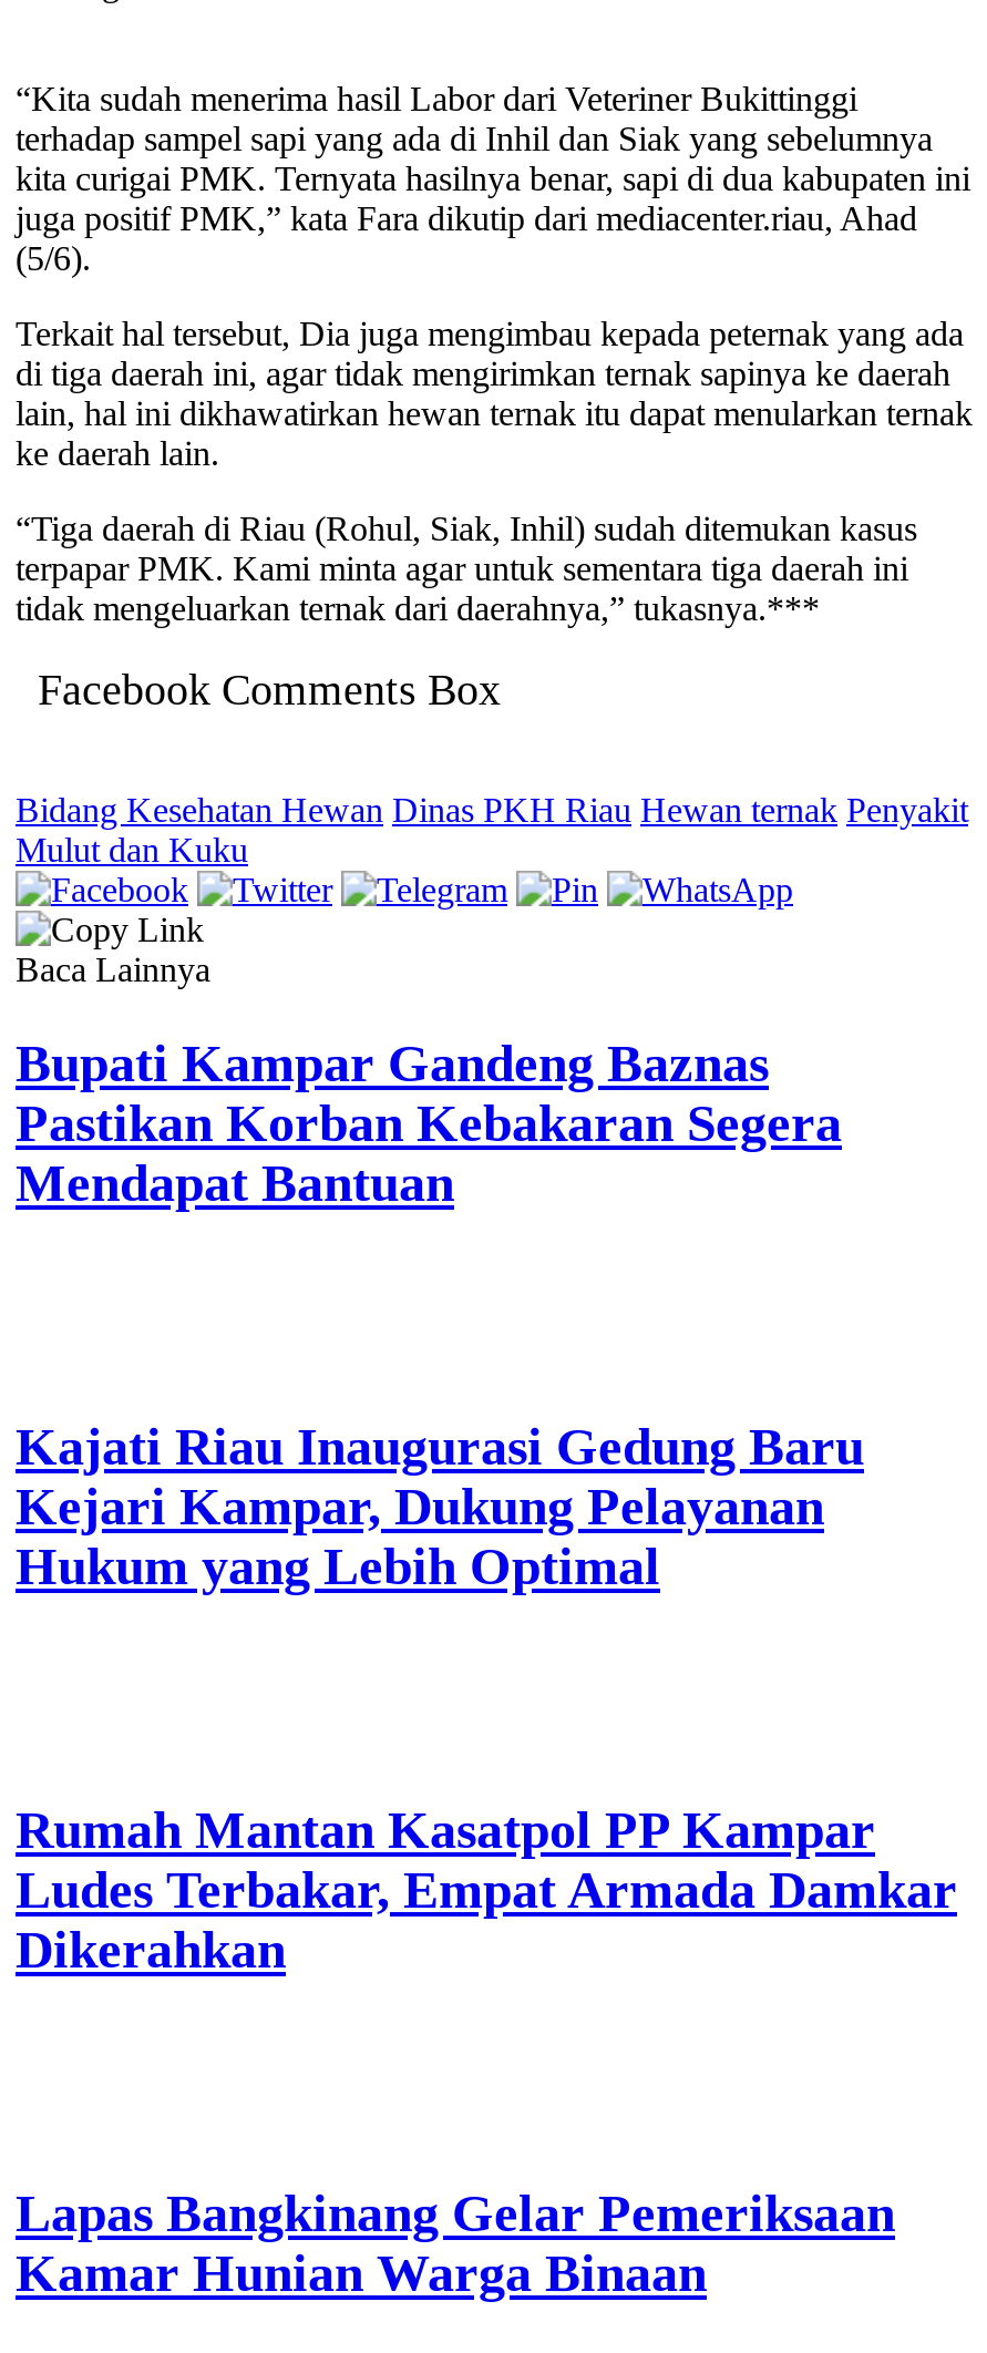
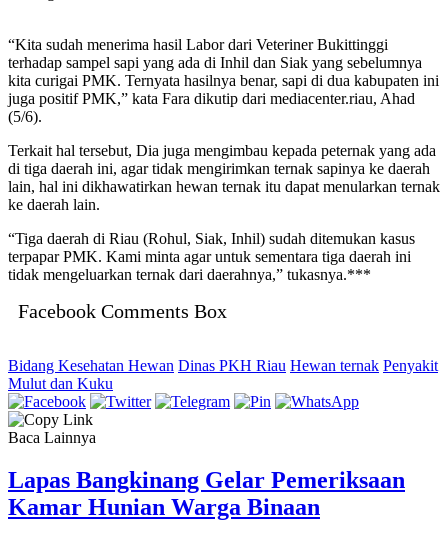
[16,1035,842,1212] Bupati Kampar Gandeng Baznas | Pastikan Korban Kebakaran Segera | Mendapat Bantuan -> none
[16,1418,864,1595] Kajati Riau Inaugurasi Gedung Baru | Kejari Kampar, Dukung Pelayanan | Hukum yang Lebih Optimal -> none
[16,1801,957,1978] Rumah Mantan Kasatpol PP Kampar | Ludes Terbakar, Empat Armada Damkar | Dikerahkan -> none

